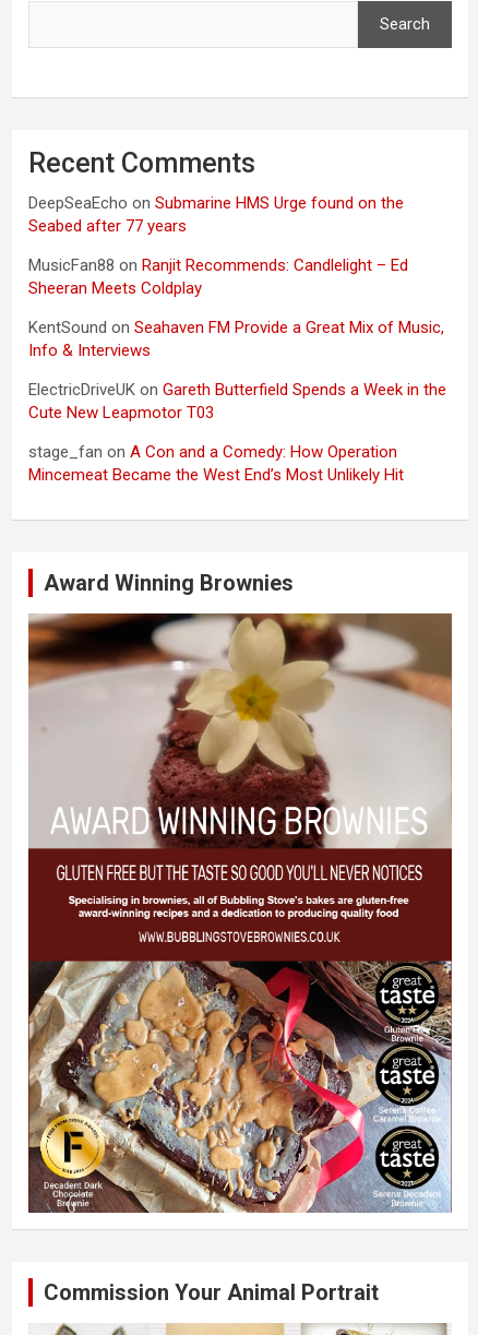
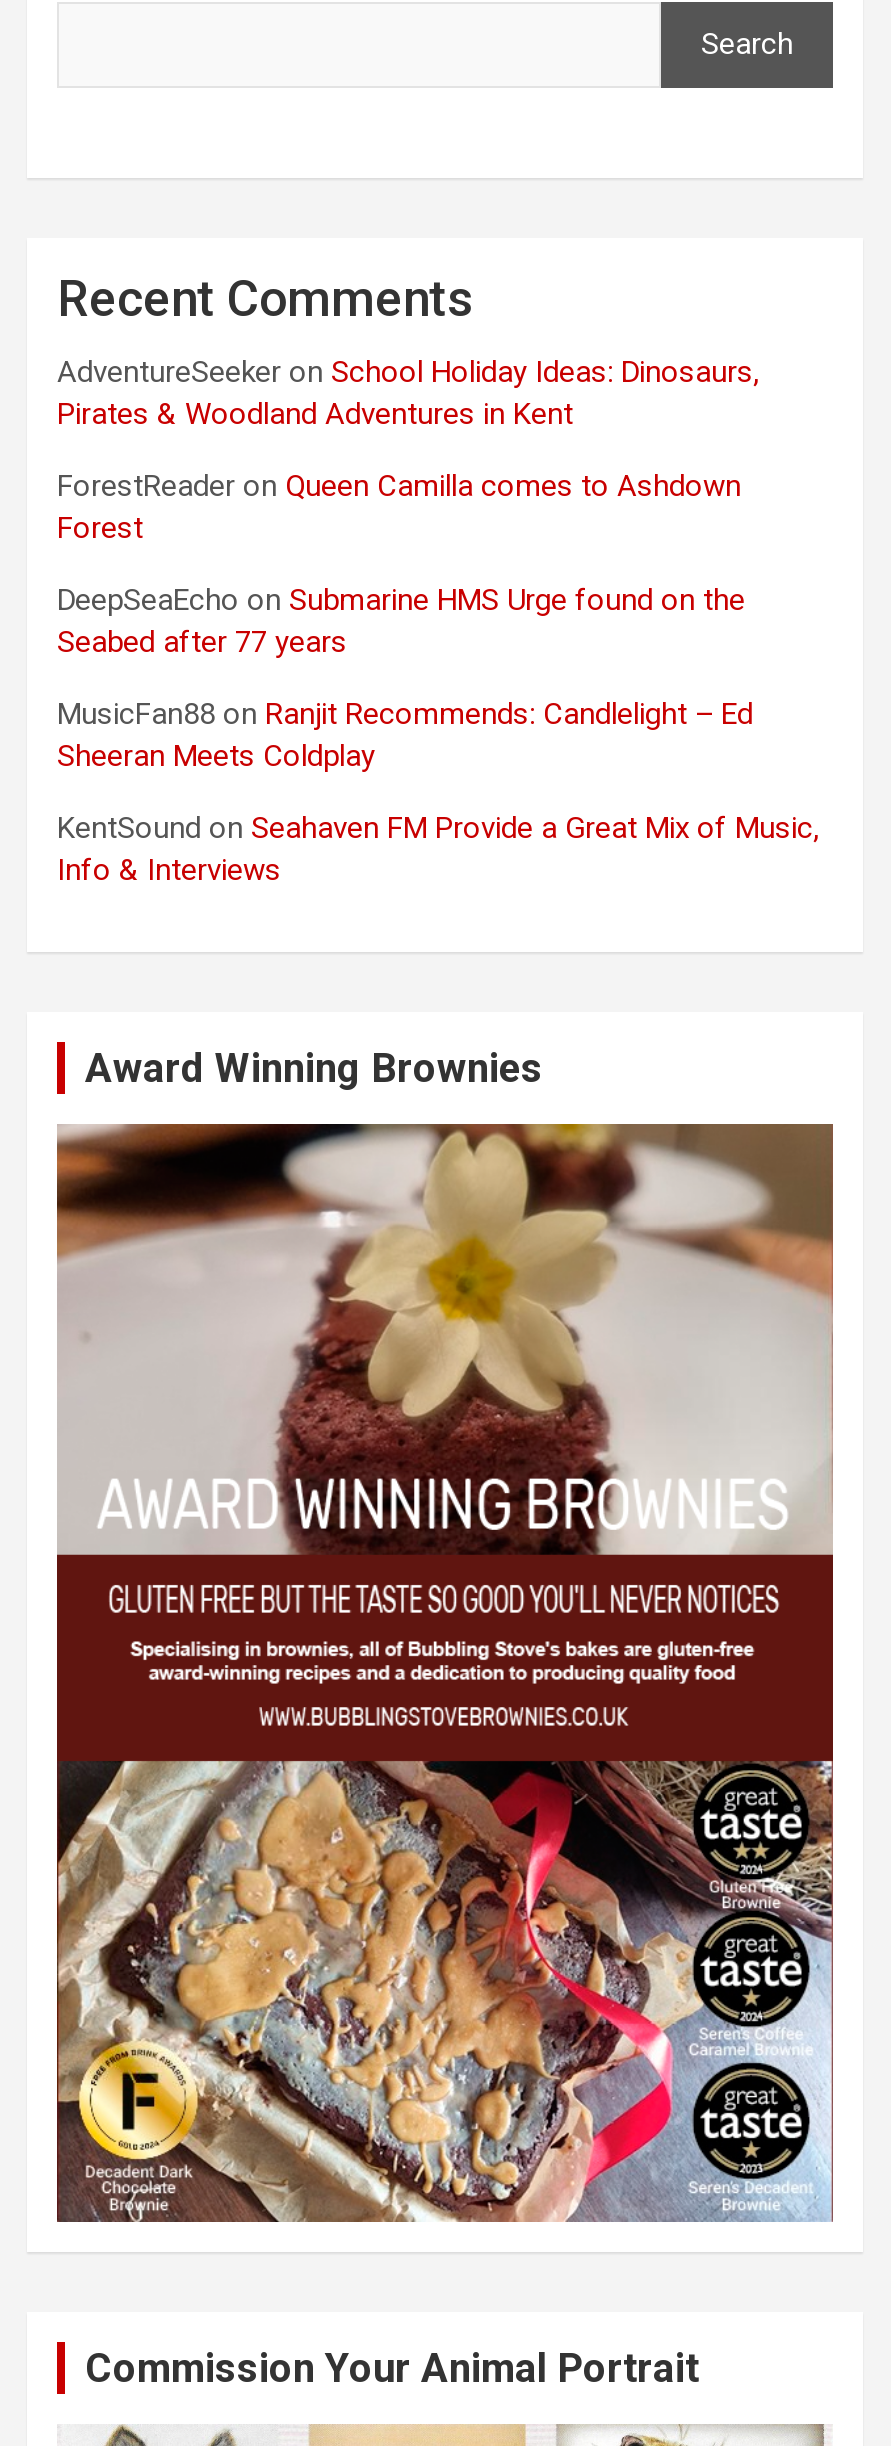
none -> [57,355,759,547] AdventureSeeker on School Holiday Ideas: Dinosaurs, | Pirates & Woodland Adventures in Kent | ForestReader on Queen Camilla comes to Ashdown | Forest
moved [28,194,444,361] -> [57,583,819,889]: DeepSeaEcho on Submarine HMS Urge found on the | Seabed after 77 years | MusicFan88 on Ranjit Recommends: Candlelight – Ed | Sheeran Meets Coldplay | KentSound on Seahaven FM Provide a Great Mix of Music, | Info & Interviews
[28,380,446,485] ElectricDriveUK on Gareth Butterfield Spends a Week in the | Cute New Leapmotor T03 | stage_fan on A Con and a Comedy: How Operation | Mincemeat Became the West End’s Most Unlikely Hit -> none

